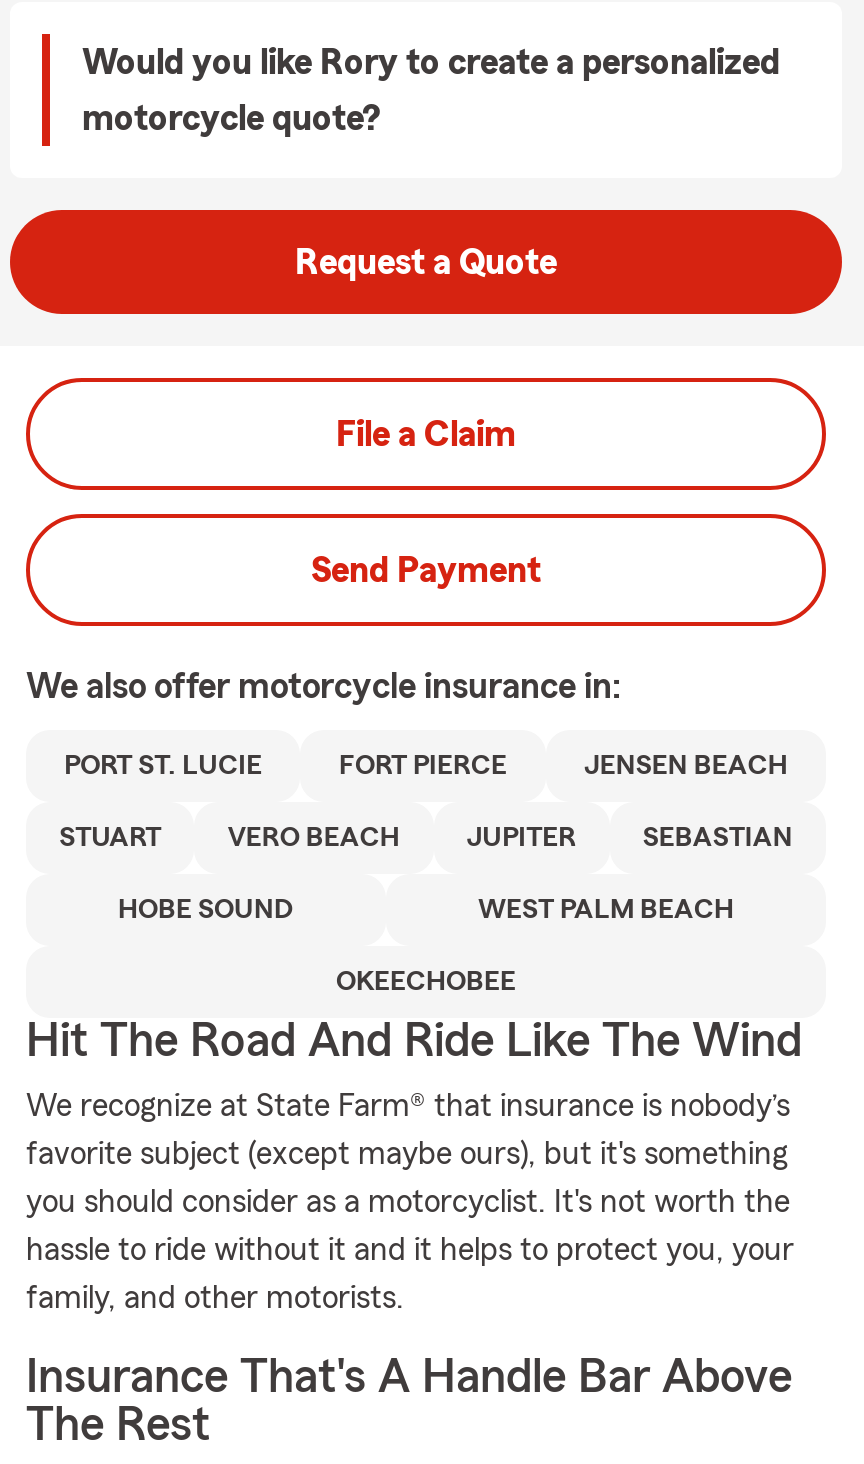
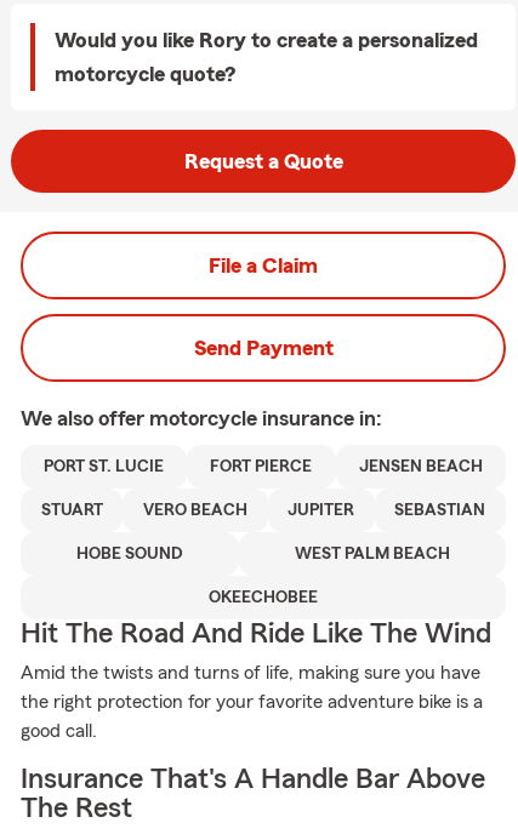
[26,1090,794,1314] We recognize at State Farm® that insurance is nobody’s | favorite subject (except maybe ours), but it's something | you should consider as a motorcyclist. It's not worth the | hassle to ride without it and it helps to protect you, your | family, and other motorists. -> [21,663,483,741] Amid the twists and turns of life, making sure you have | the right protection for your favorite adventure bike is a | good call.

